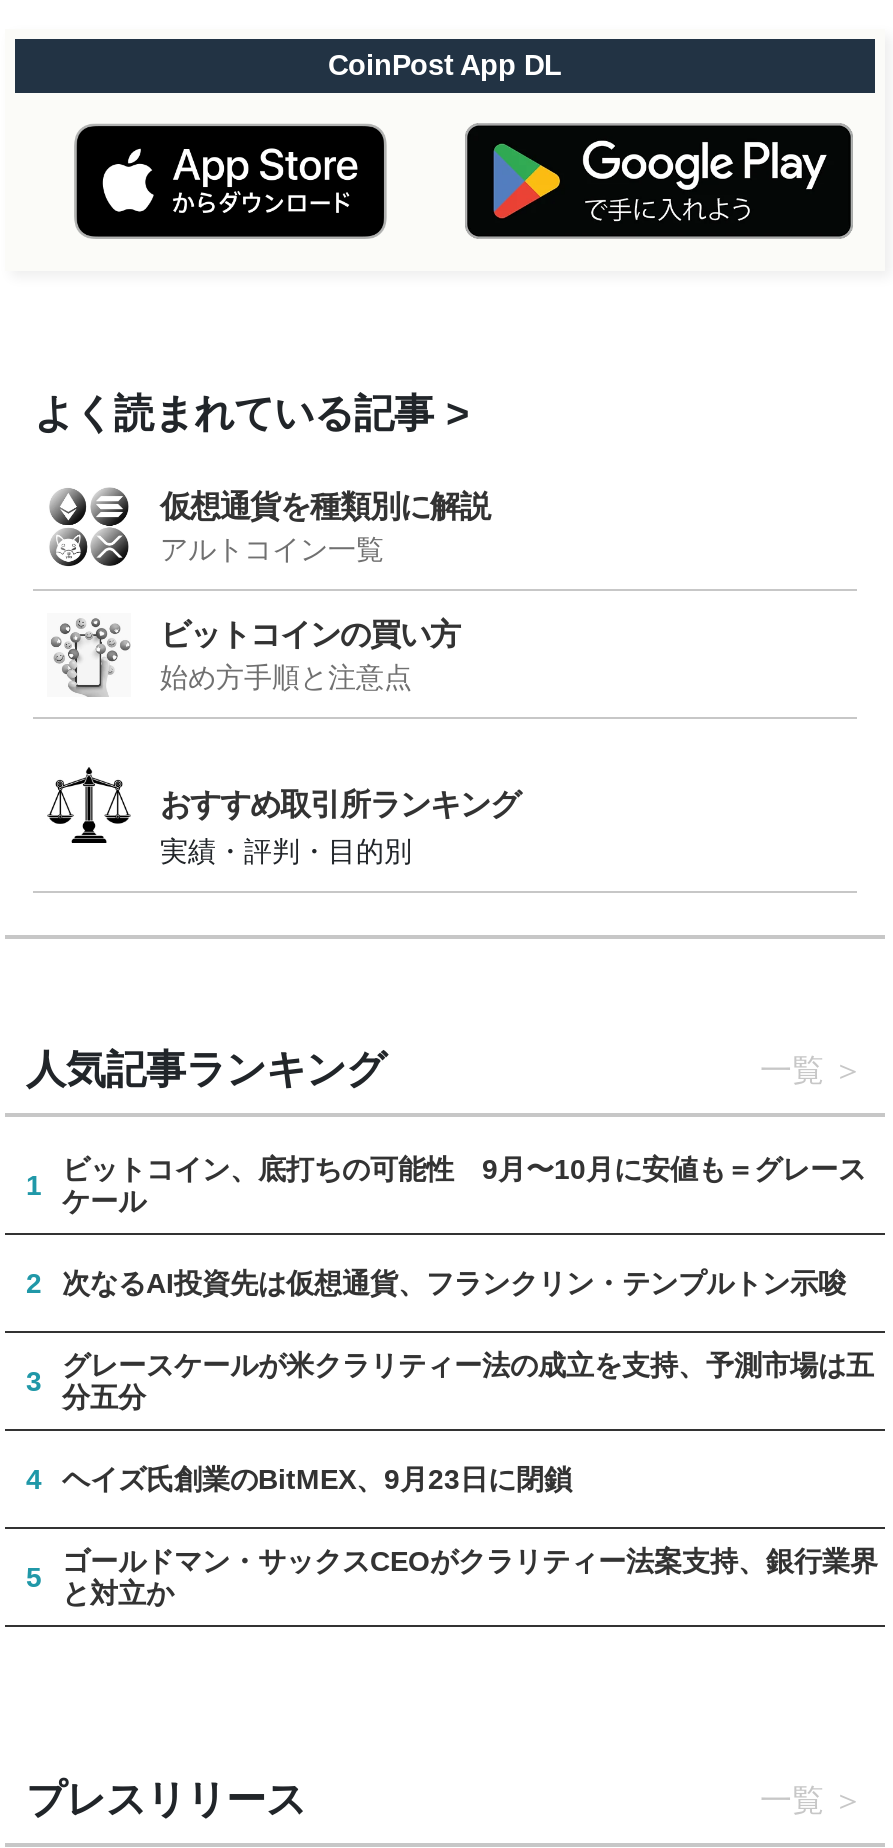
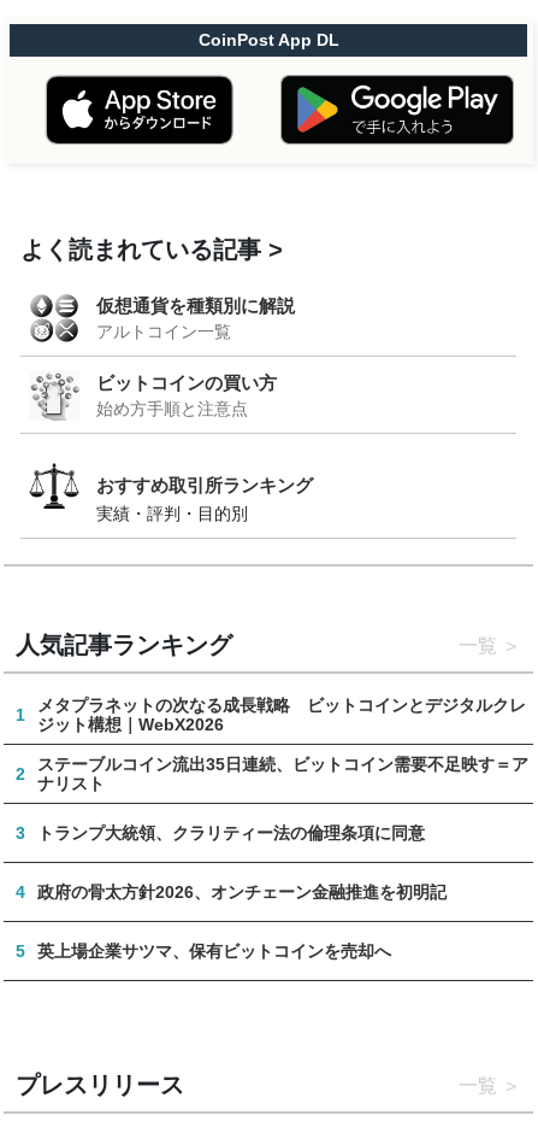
[62,1154,866,1218] ビットコイン、底打ちの可能性 9月〜10月に安値も＝グレース | ケール -> [38,696,527,734] メタプラネットの次なる成長戦略 ビットコインとデジタルクレ | ジット構想｜WebX2026
[62,1268,846,1300] 次なるAI投資先は仮想通貨、フランクリン・テンプルトン示唆 -> [38,755,529,793] ステーブルコイン流出35日連続、ビットコイン需要不足映す＝ア | ナリスト
[62,1350,874,1414] グレースケールが米クラリティー法の成立を支持、予測市場は五 | 分五分 -> [38,824,425,843] トランプ大統領、クラリティー法の倫理条項に同意
[62,1464,572,1496] ヘイズ氏創業のBitMEX、9月23日に閉鎖 -> [38,883,447,902] 政府の骨太方針2026、オンチェーン金融推進を初明記
[62,1546,878,1610] ゴールドマン・サックスCEOがクラリティー法案支持、銀行業界 | と対立か -> [38,942,392,961] 英上場企業サツマ、保有ビットコインを売却へ

